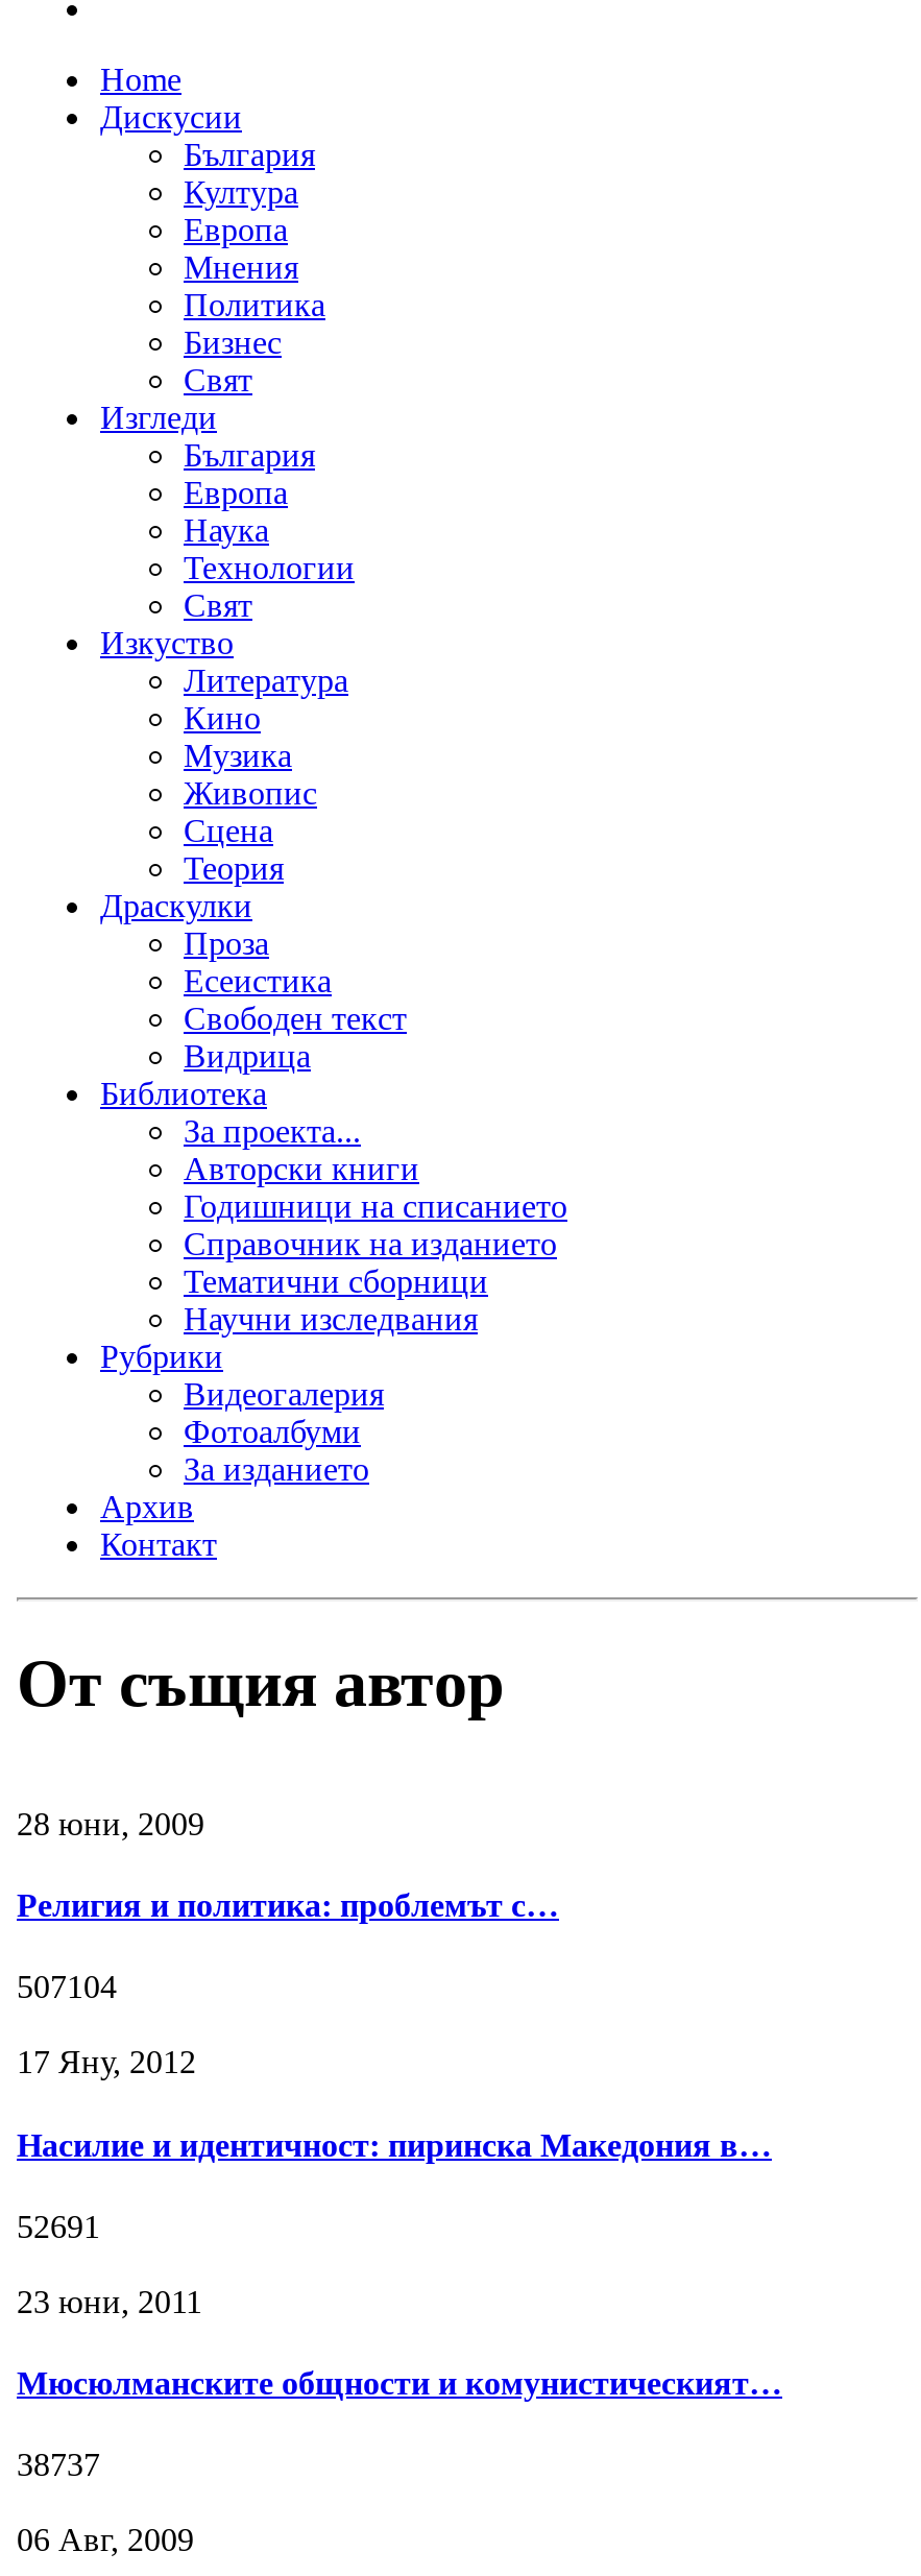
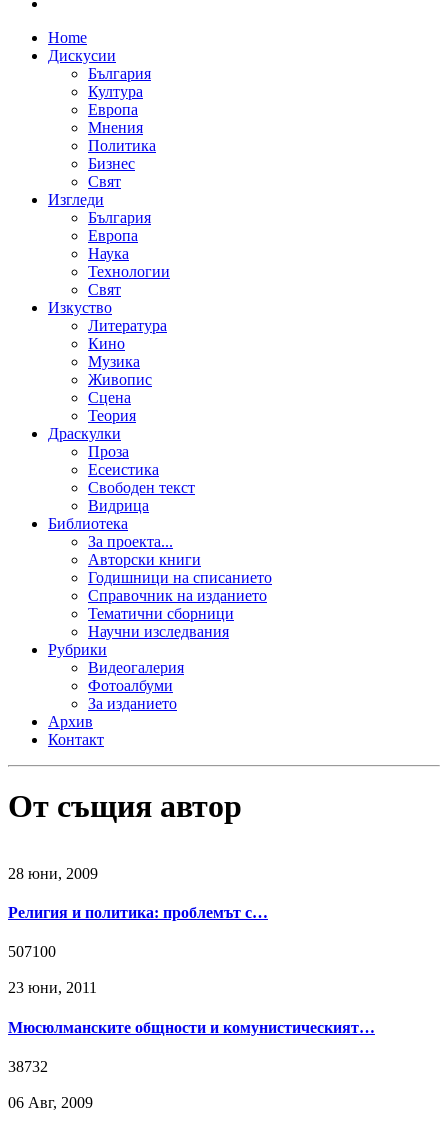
[17,1970,772,2244] 507104 | 17 Яну, 2012 | Насилие и идентичност: пиринска Македония в… | 52691 -> [8,943,56,960] 507100
[17,2448,100,2483] 38737 -> [8,1058,48,1075] 38732

